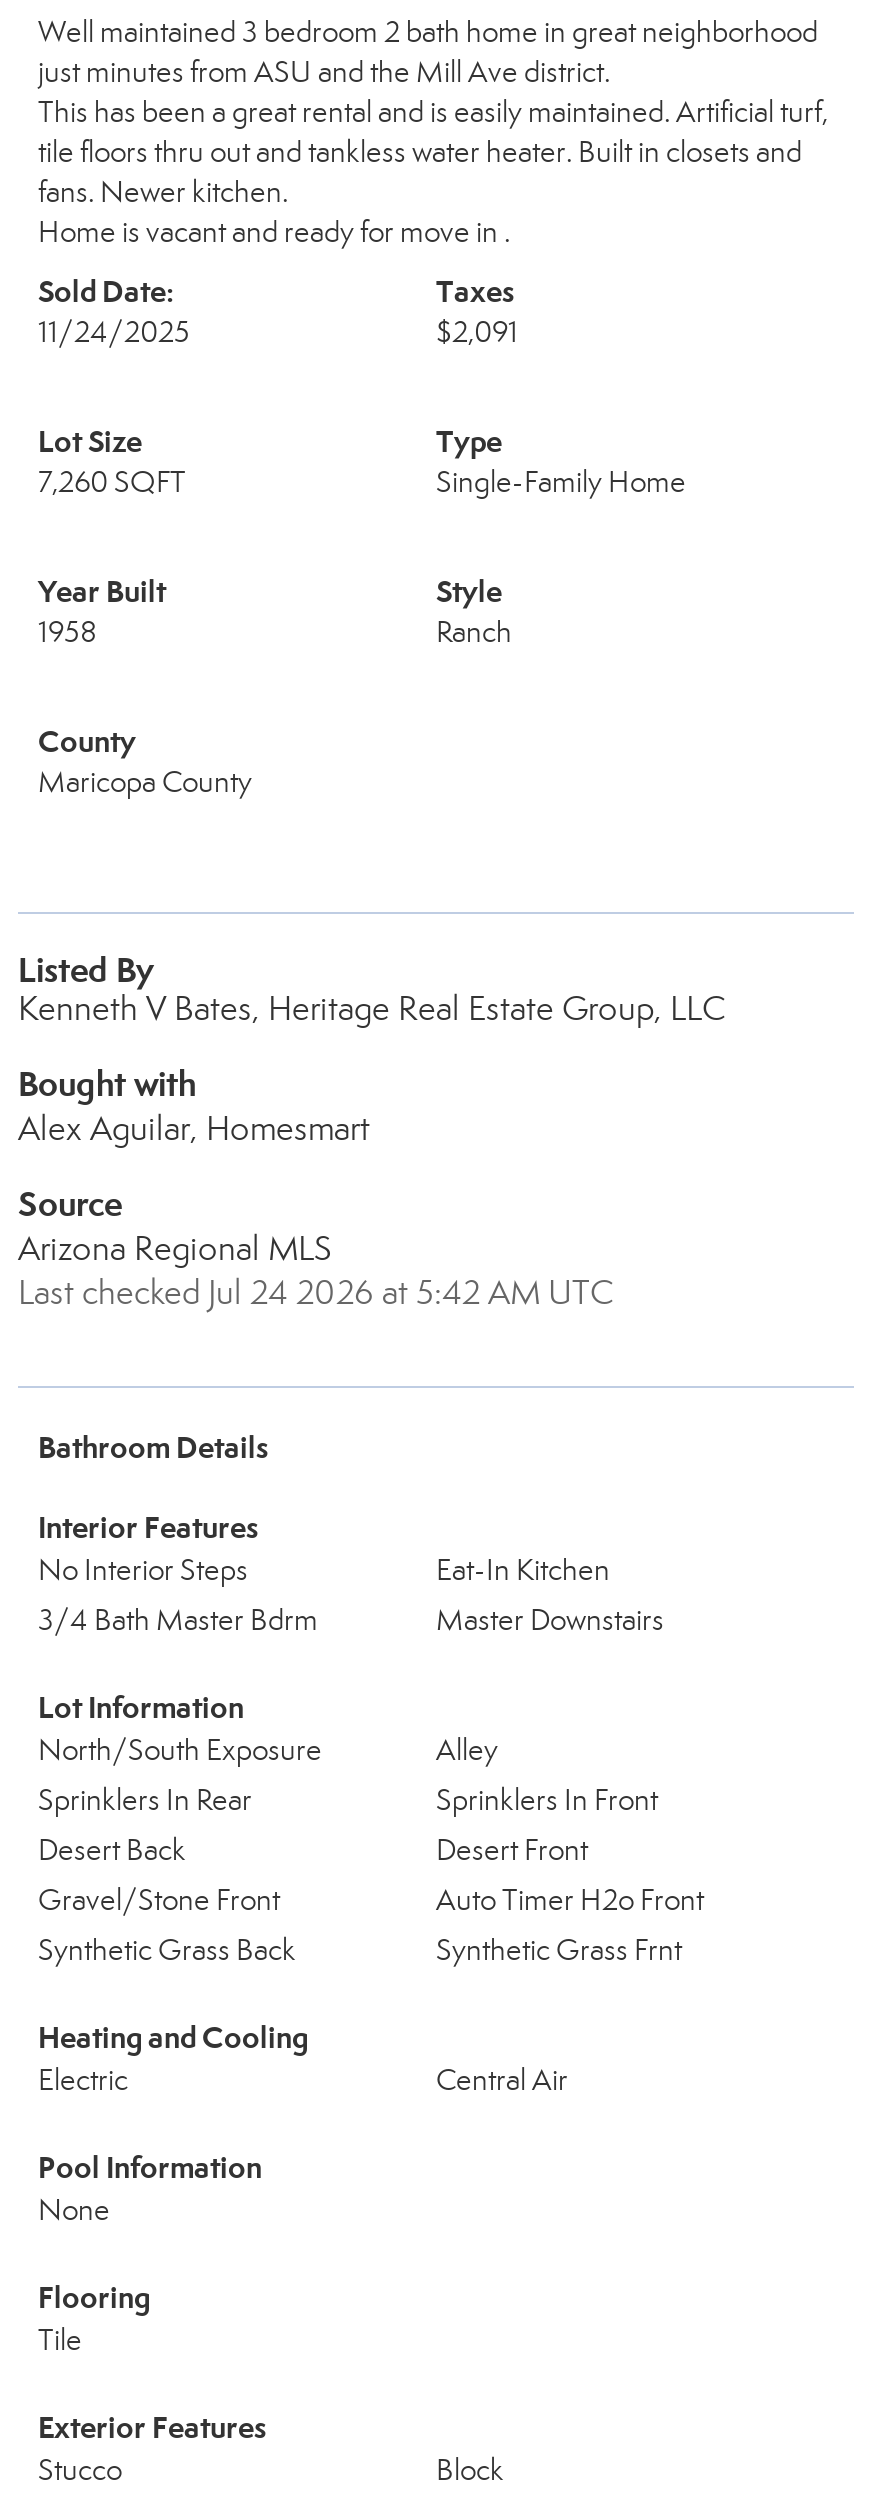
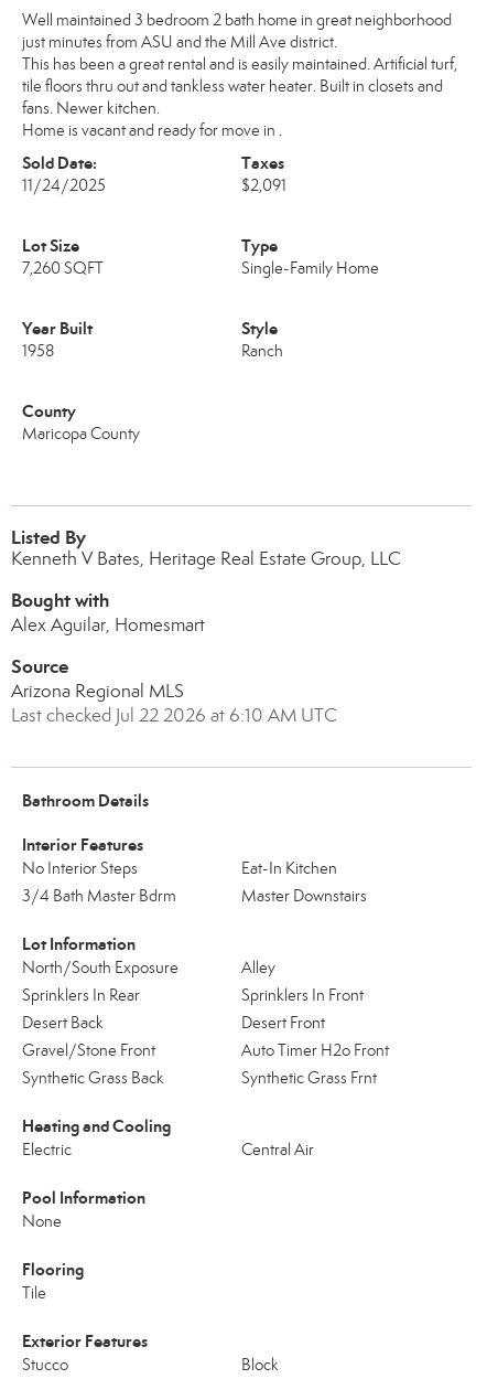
[18,1272,614,1314] Last checked Jul 24 2026 at 5:42 AM UTC -> [11,704,337,727] Last checked Jul 22 2026 at 6:10 AM UTC

